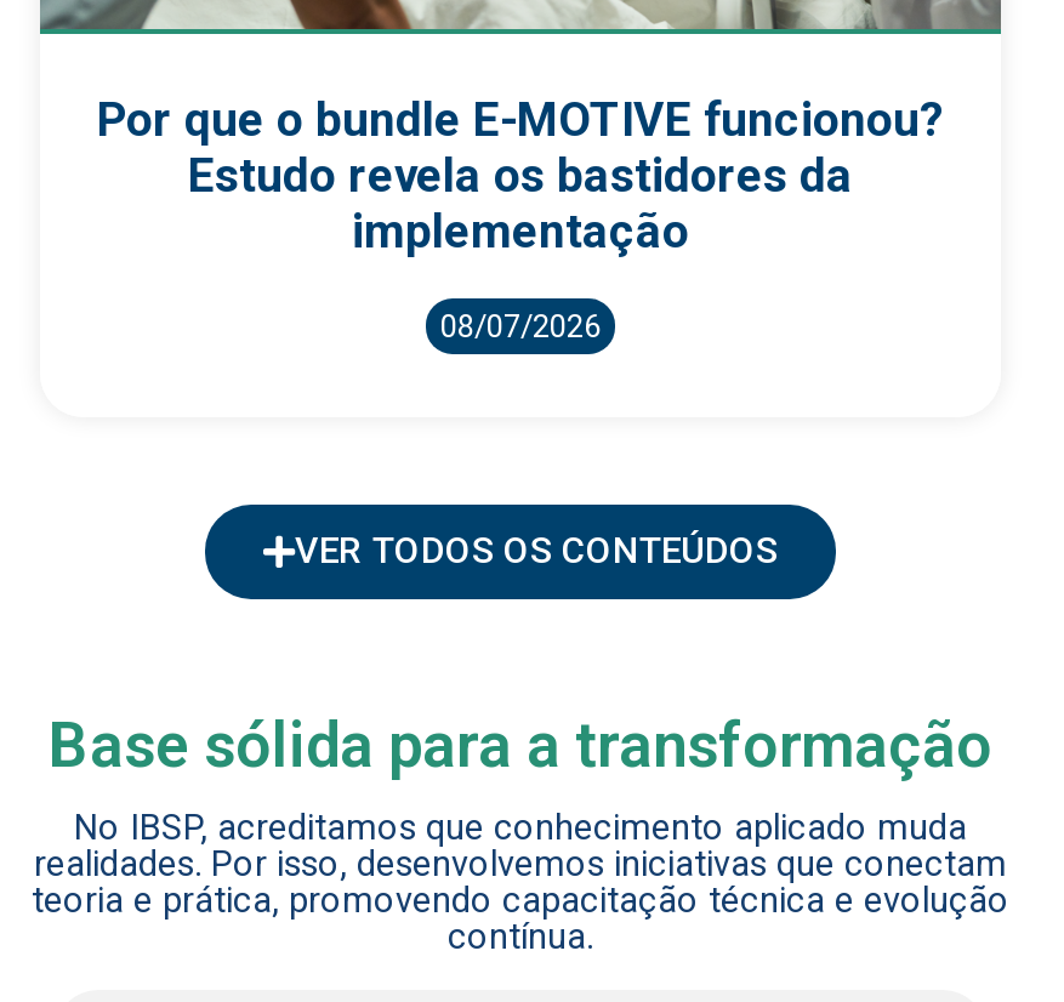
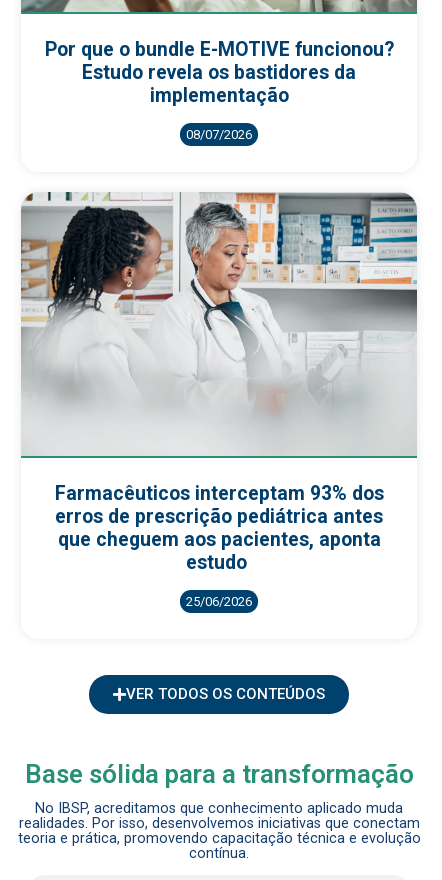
none -> [21,191,418,609] [image] | Farmacêuticos interceptam 93% dos | erros de prescrição pediátrica antes | que cheguem aos pacientes, aponta | estudo | 25/06/2026

